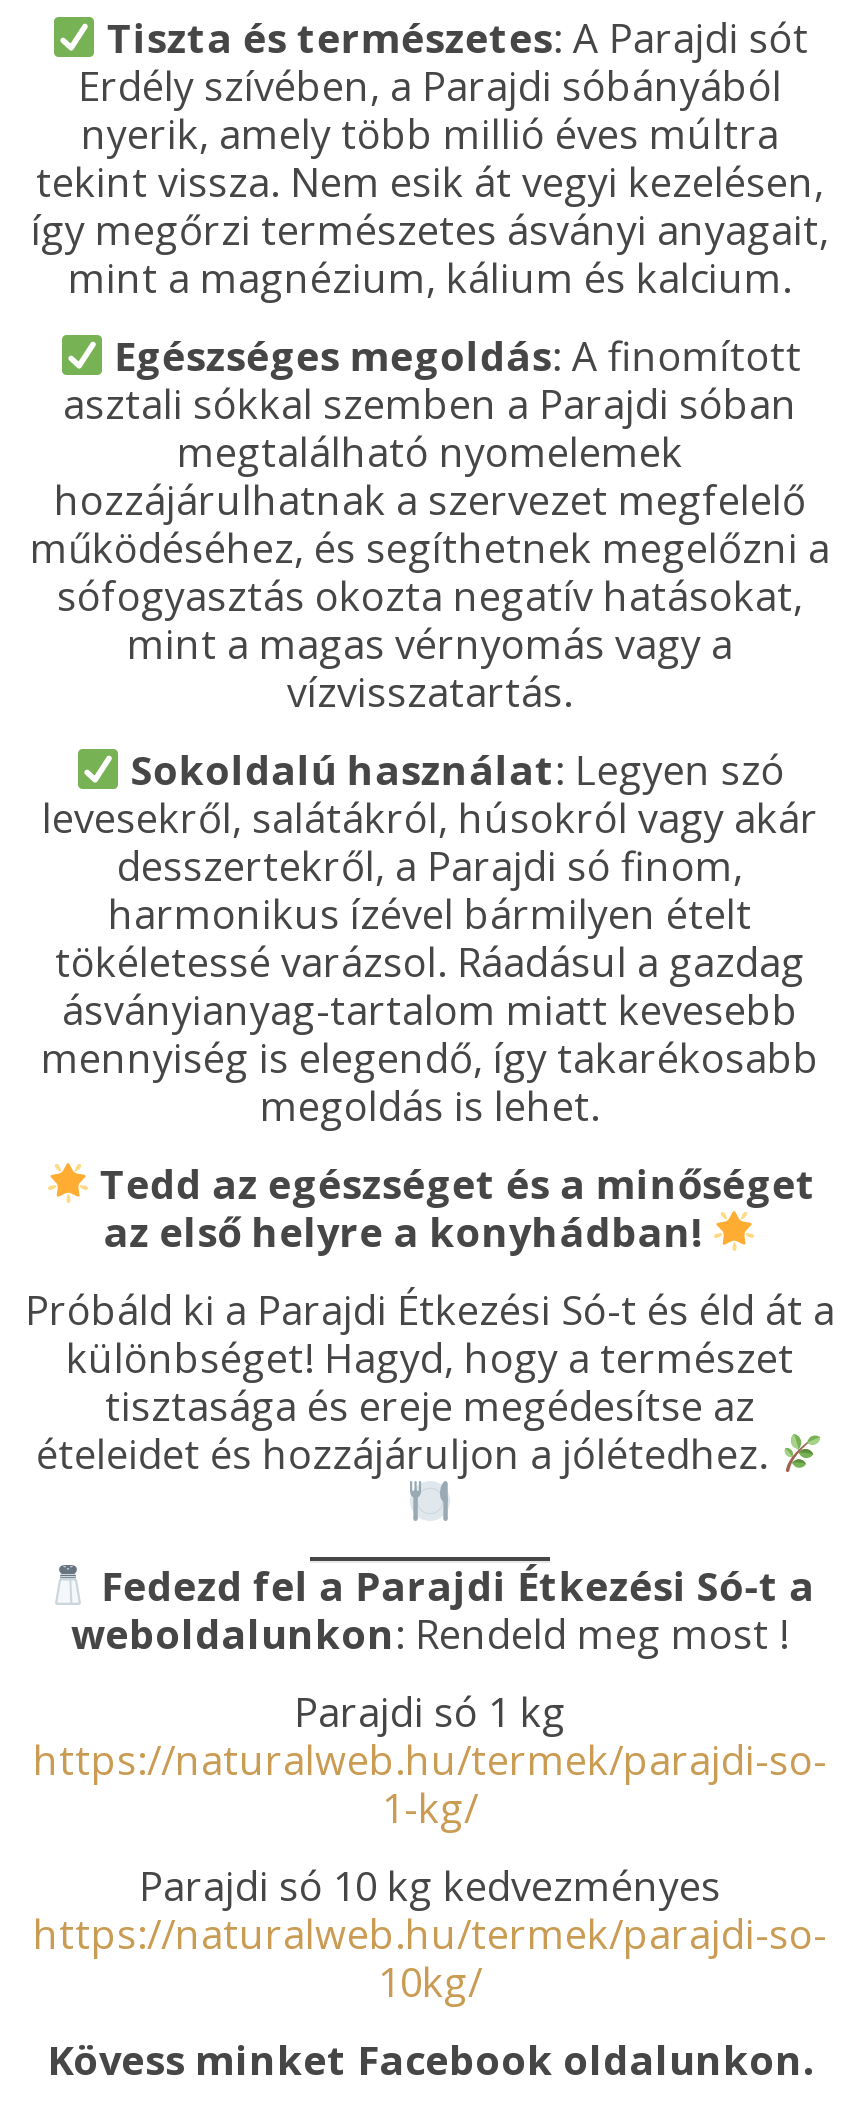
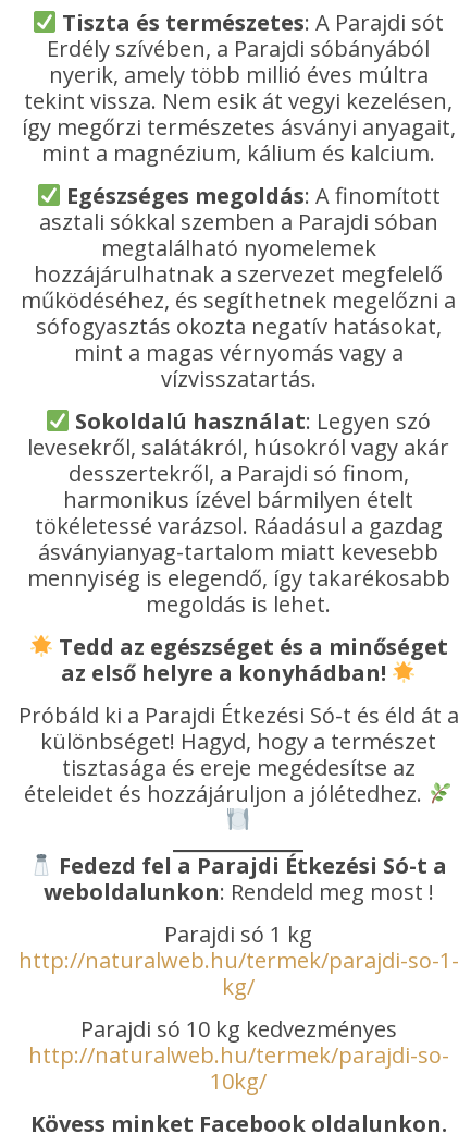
[33,1733,827,1835] https://naturalweb.hu/termek/parajdi-so- | 1-kg/ -> [18,946,458,1001] http://naturalweb.hu/termek/parajdi-so-1- | kg/
[33,1907,827,1961] https://naturalweb.hu/termek/parajdi-so- -> [28,1040,449,1070] http://naturalweb.hu/termek/parajdi-so-

